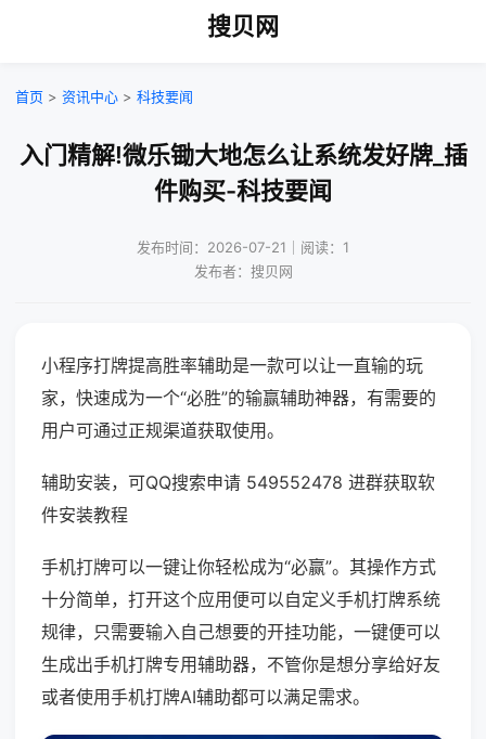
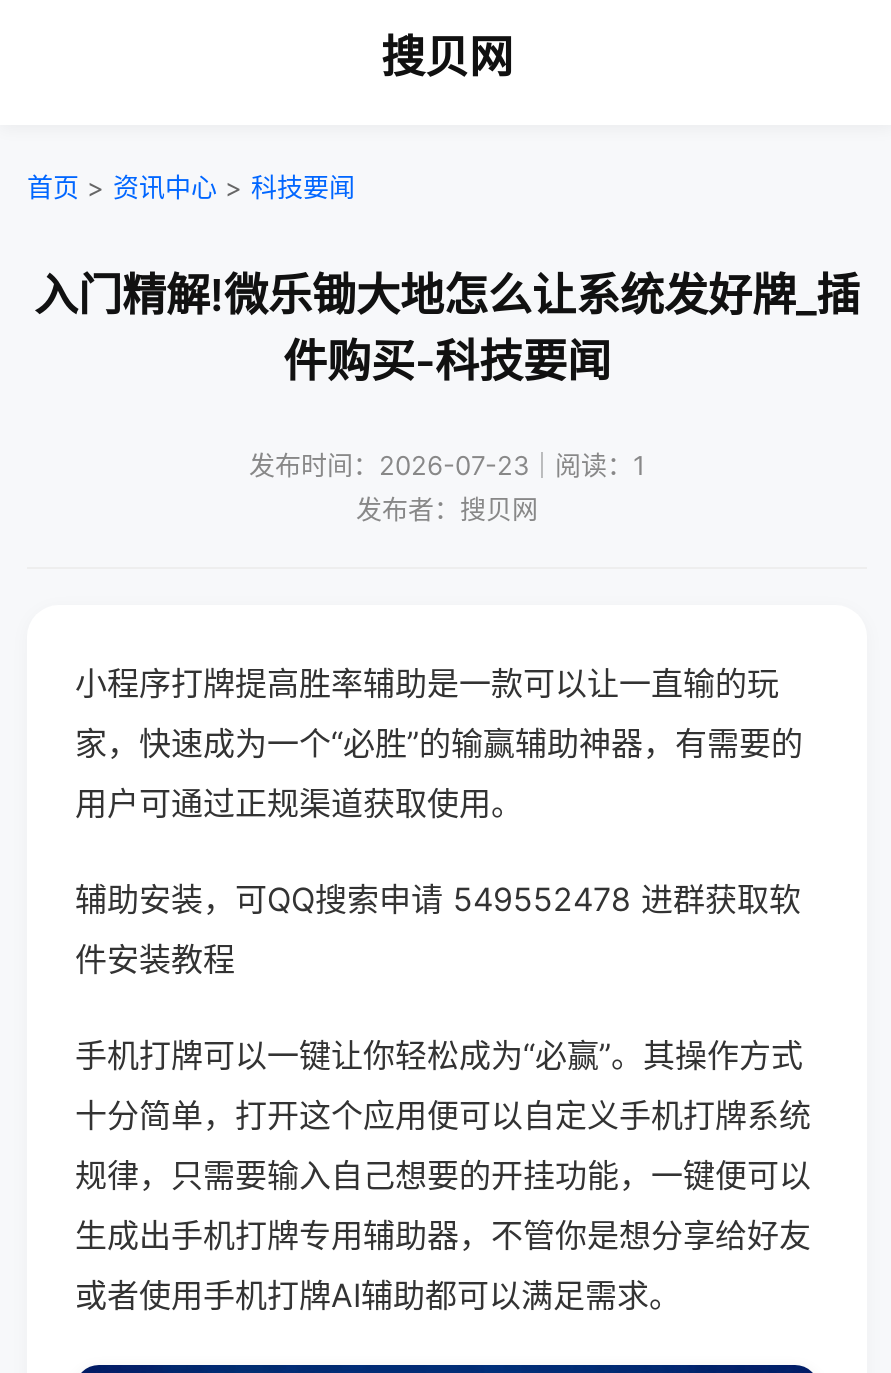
[137,238,349,256] 发布时间：2026-07-21｜阅读：1 -> [249,449,645,481] 发布时间：2026-07-23｜阅读：1

